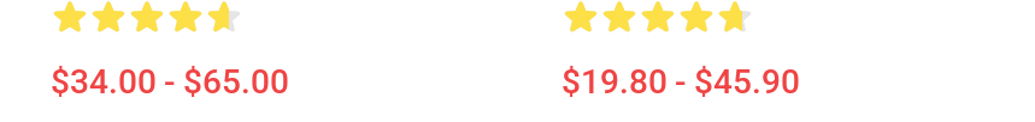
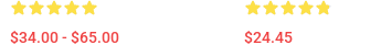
[561,62,800,100] $19.80 - $45.90 -> [244,29,293,46] $24.45

